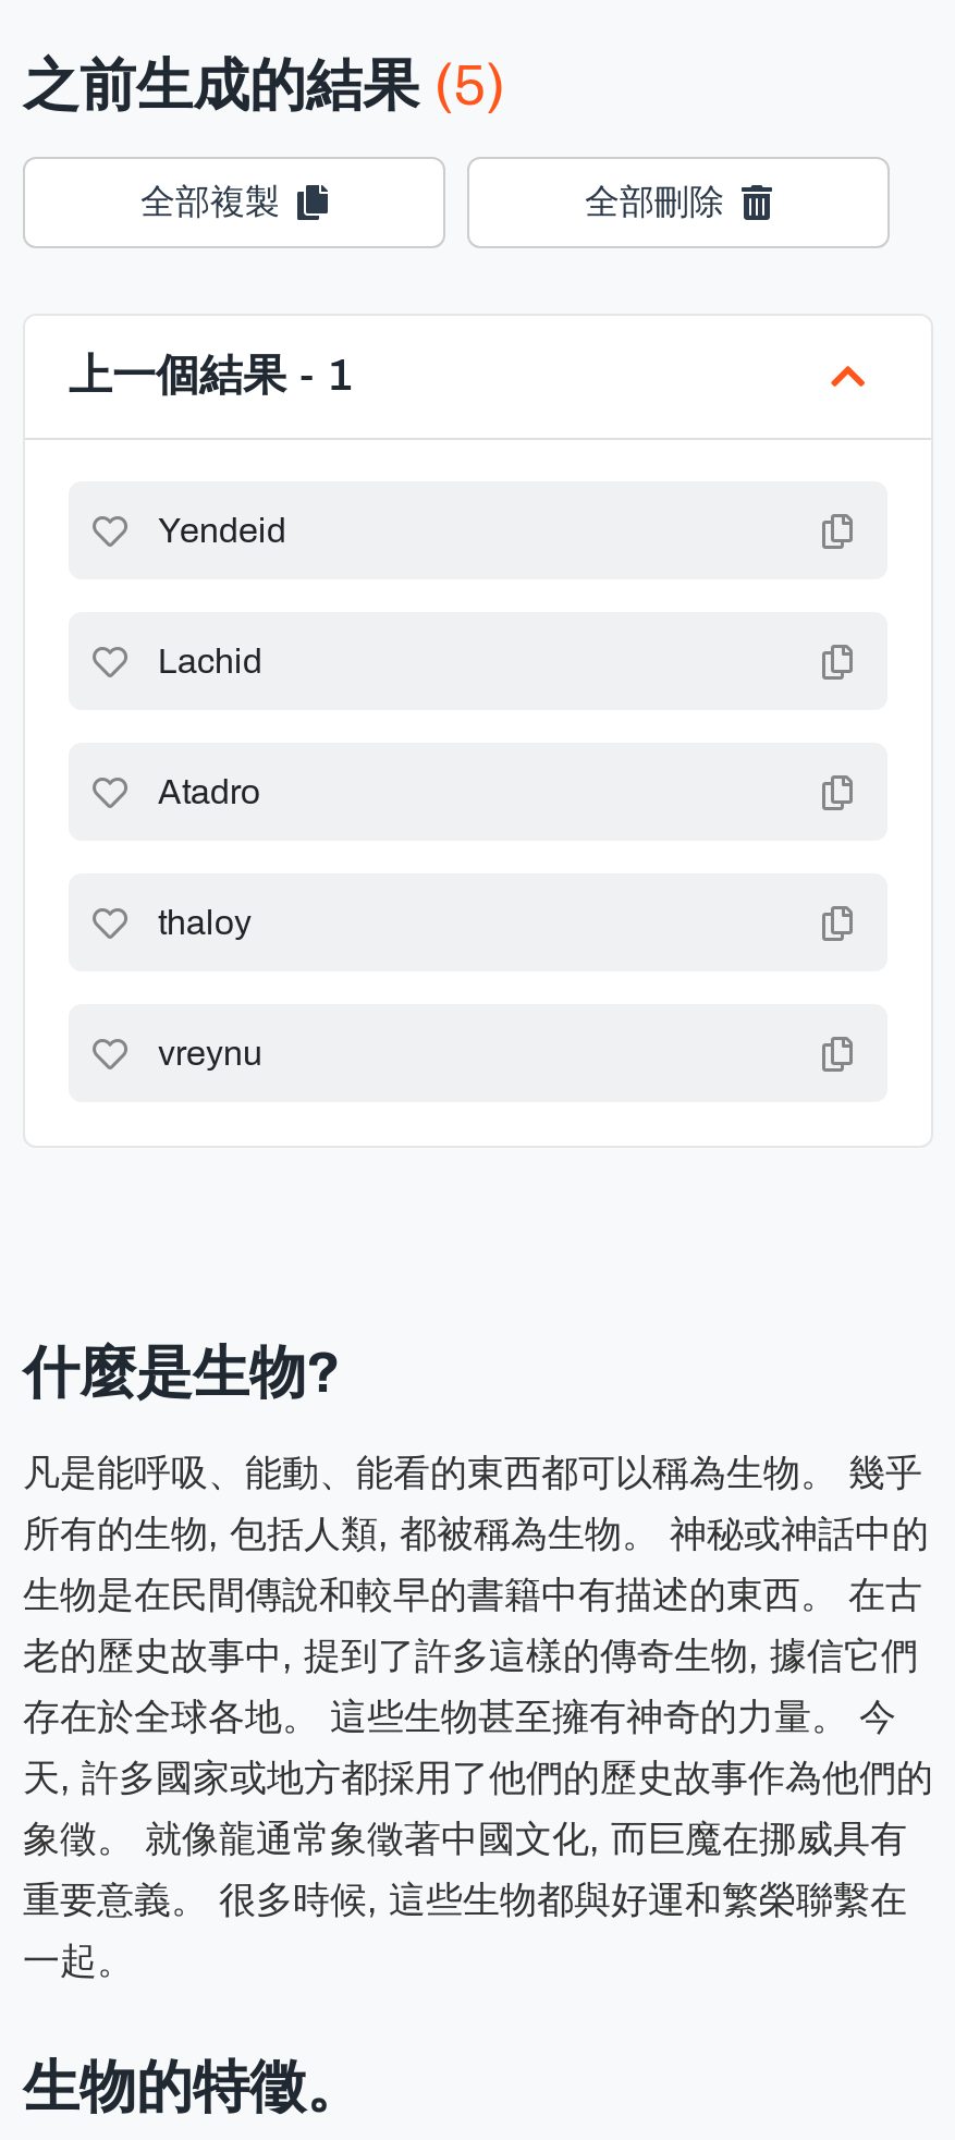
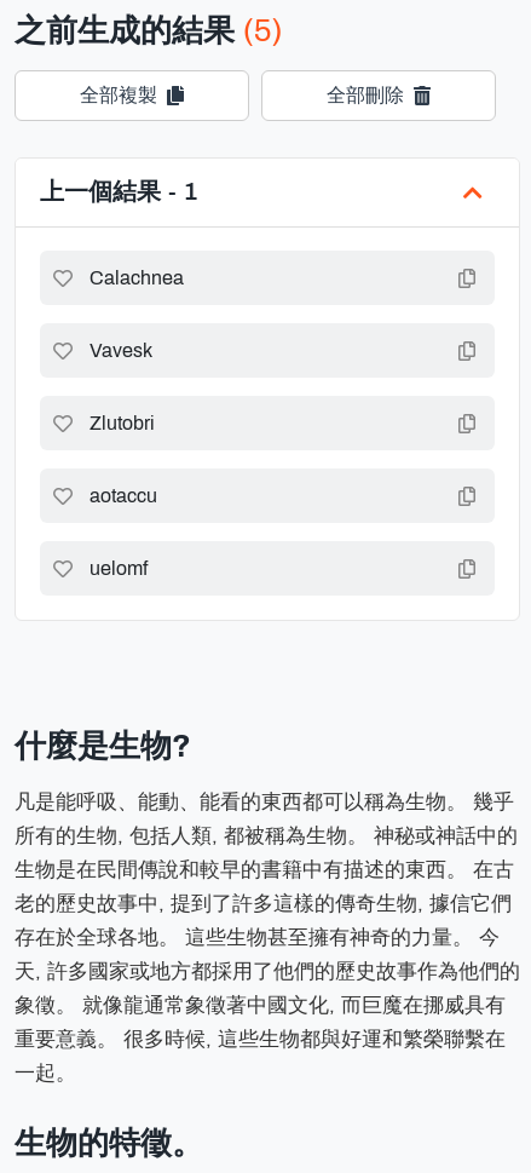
[158,511,286,548] Yendeid -> [90,267,184,287] Calachnea
[158,641,262,678] Lachid -> [90,340,152,360] Vavesk
[158,772,260,809] Atadro -> [90,412,155,433] Zlutobri
[158,903,252,940] thaloy -> [90,485,157,505] aotaccu
[158,1034,262,1071] vreynu -> [90,557,148,578] uelomf

